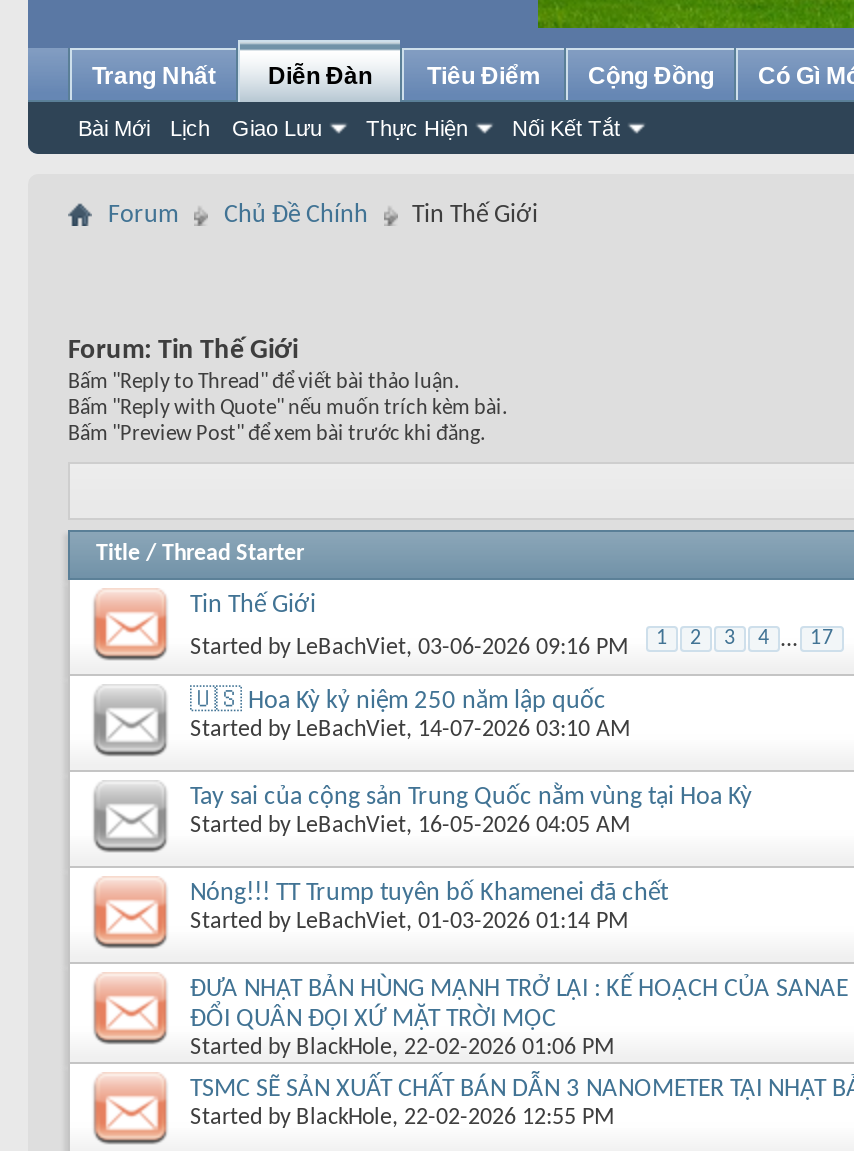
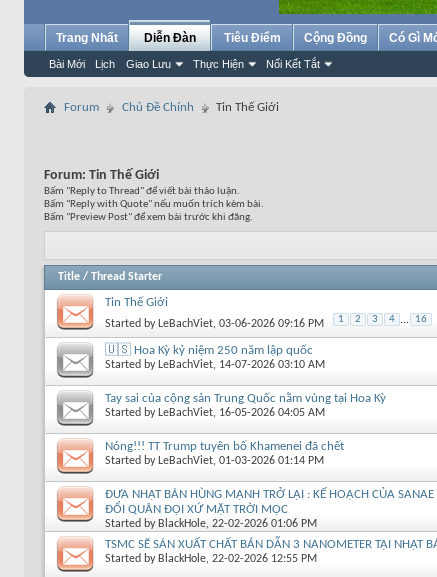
[190,628,834,660] Started by LeBachViet, 03-06-2026 09:16 PM 1 2 3 4 ... 17 -> [105,314,427,330] Started by LeBachViet, 03-06-2026 09:16 PM 1 2 3 4 ... 16

